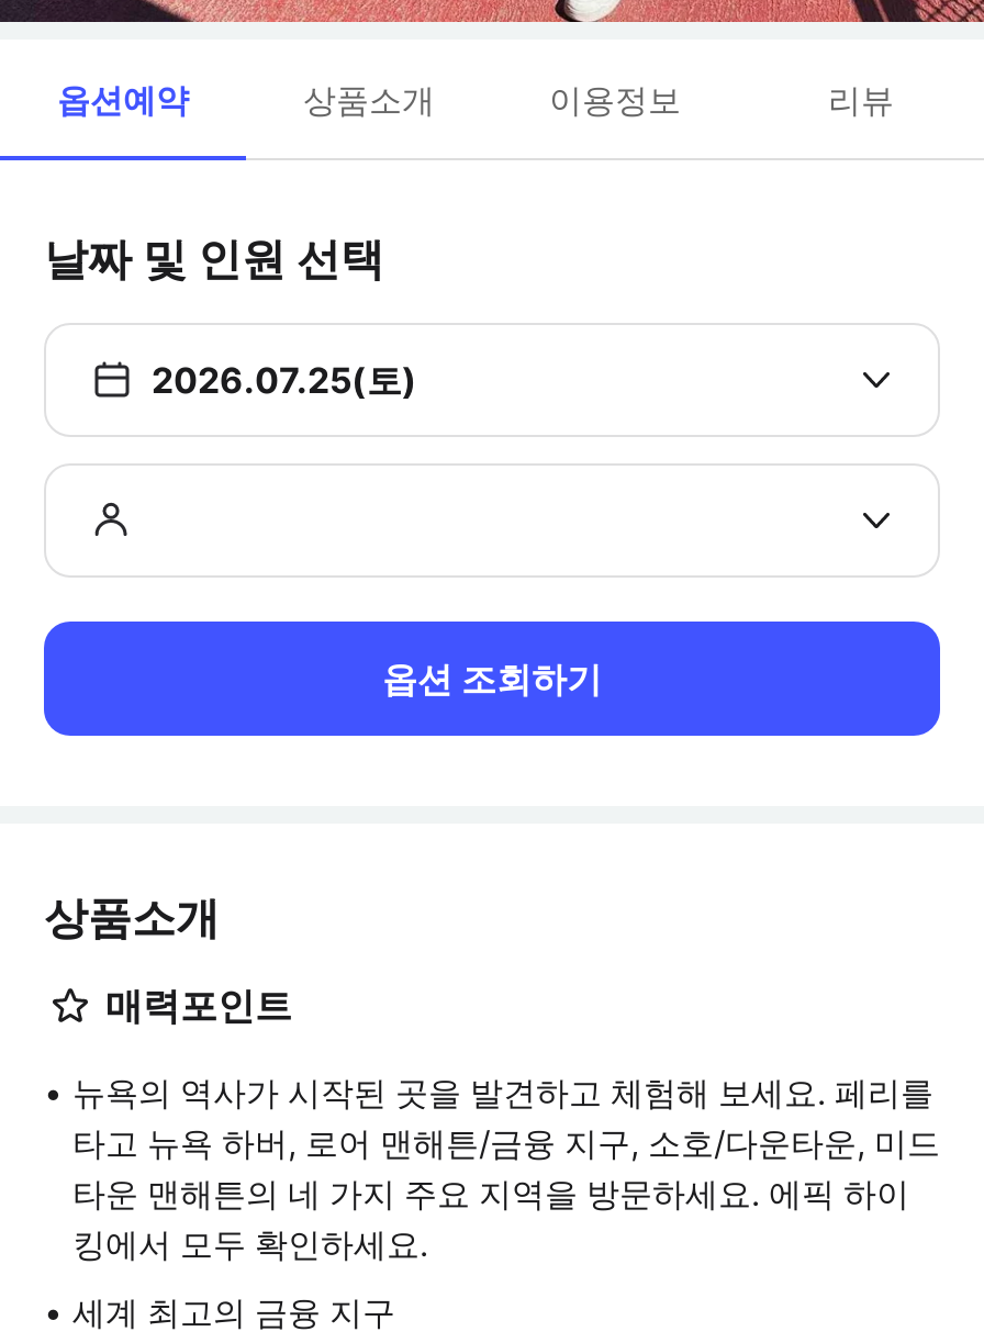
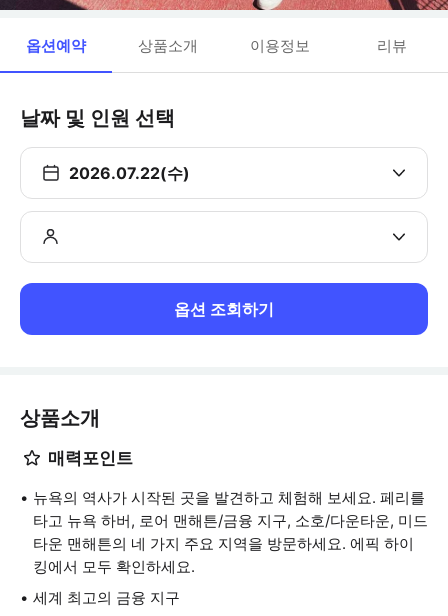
[152,358,417,402] 2026.07.25(토) -> [69,163,190,183] 2026.07.22(수)

